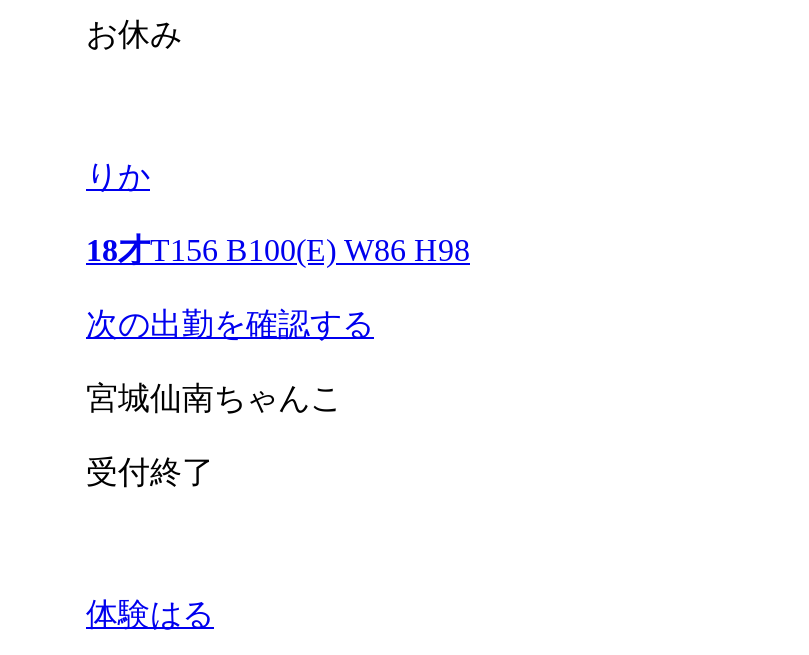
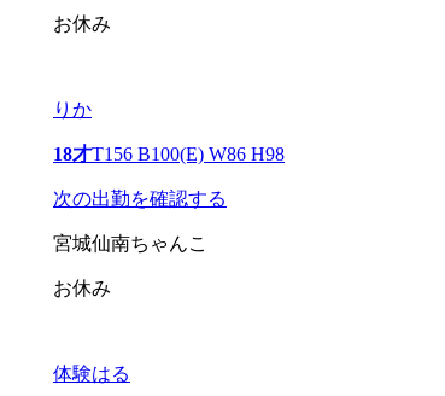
[86,454,214,488] 受付終了 -> [53,277,111,298] お休み

